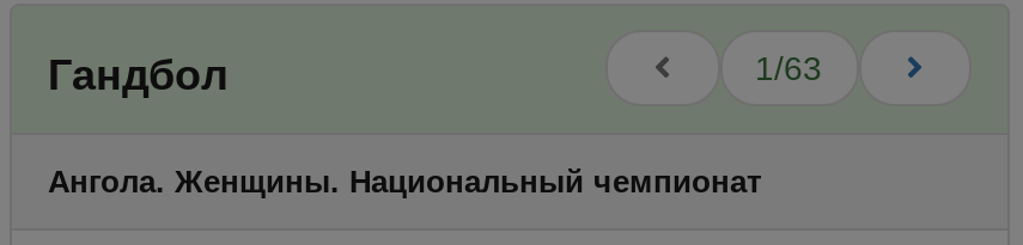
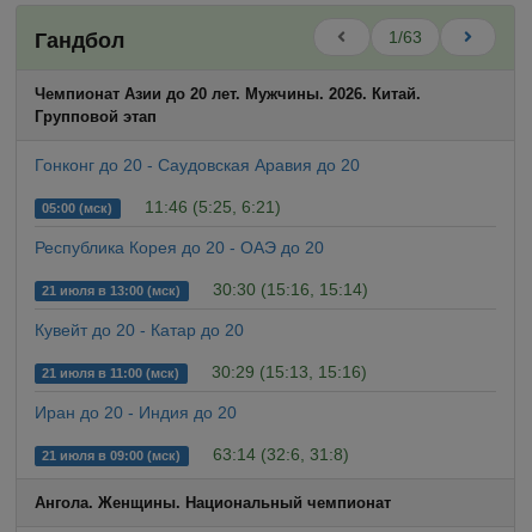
none -> [35,85,421,464] Чемпионат Азии до 20 лет. Мужчины. 2026. Китай. | Групповой этап | Гонконг до 20 - Саудовская Аравия до 20 | 05:00 (мск) | 11:46 (5:25, 6:21) | Республика Корея до 20 - ОАЭ до 20 | 21 июля в 13:00 (мск) | 30:30 (15:16, 15:14) | Кувейт до 20 - Катар до 20 | 21 июля в 11:00 (мск) | 30:29 (15:13, 15:16) | Иран до 20 - Индия до 20 | 21 июля в 09:00 (мск) | 63:14 (32:6, 31:8)

